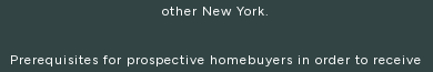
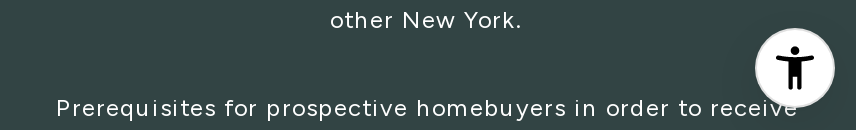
none -> [753,26,837,108] [image]

